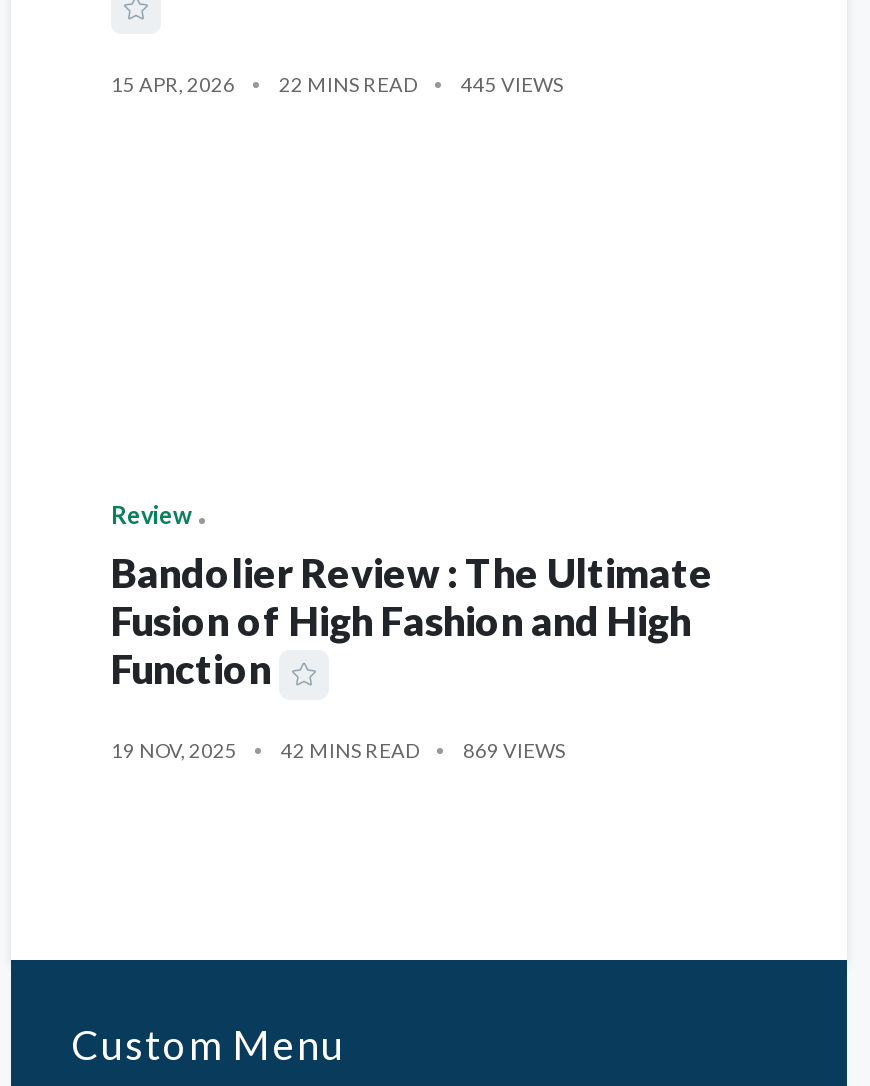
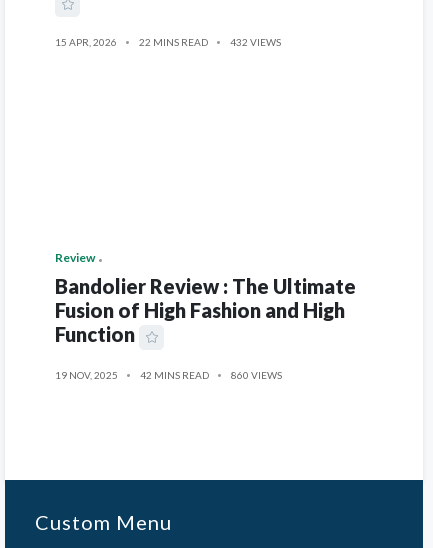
[111,71,563,95] 15 APR, 2026 22 MINS READ 445 VIEWS -> [55,36,281,48] 15 APR, 2026 22 MINS READ 432 VIEWS
[111,737,565,761] 19 NOV, 2025 42 MINS READ 869 VIEWS -> [55,369,282,381] 19 NOV, 2025 42 MINS READ 860 VIEWS

